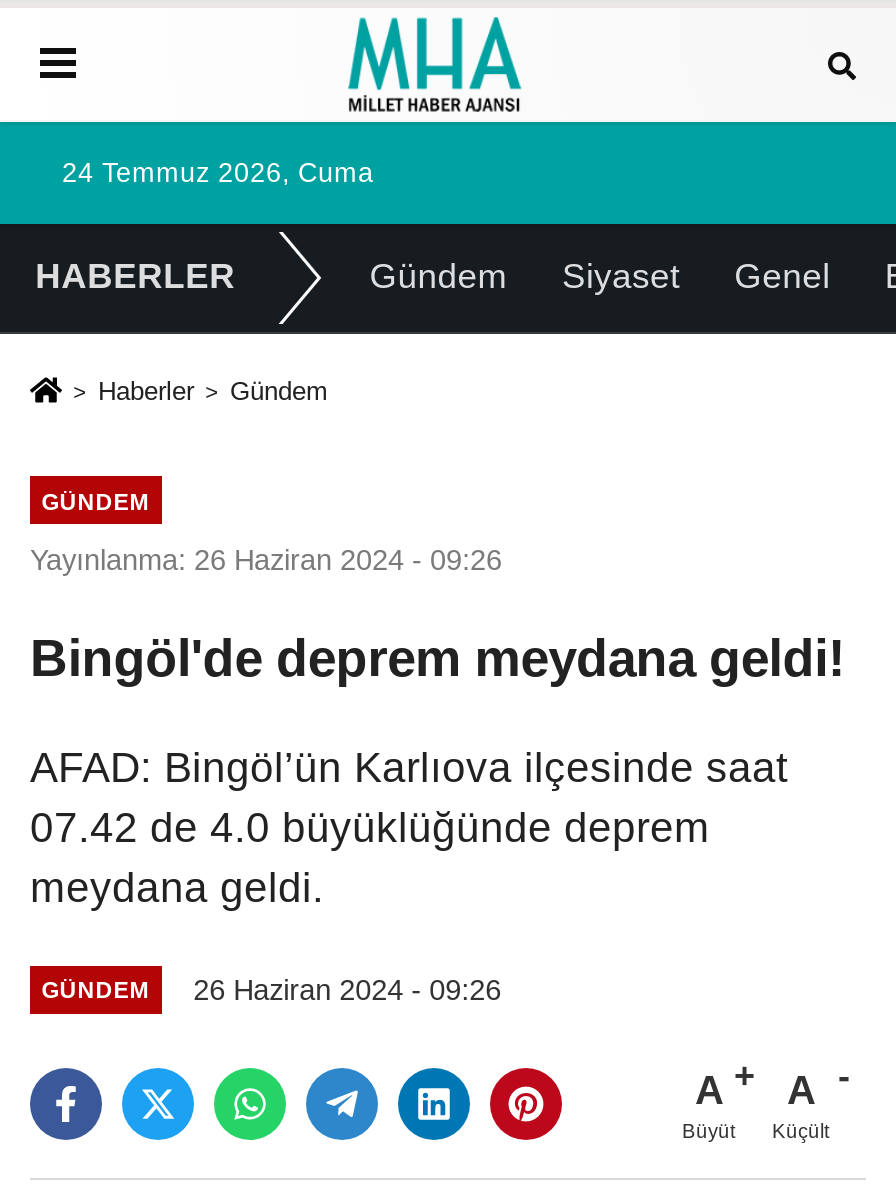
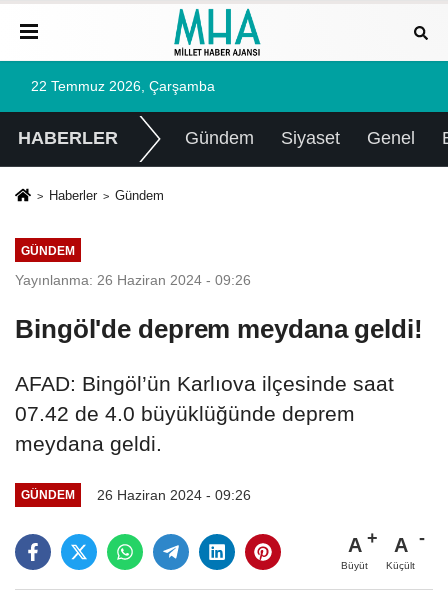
[62,158,374,188] 24 Temmuz 2026, Cuma -> [31,79,215,94] 22 Temmuz 2026, Çarşamba

